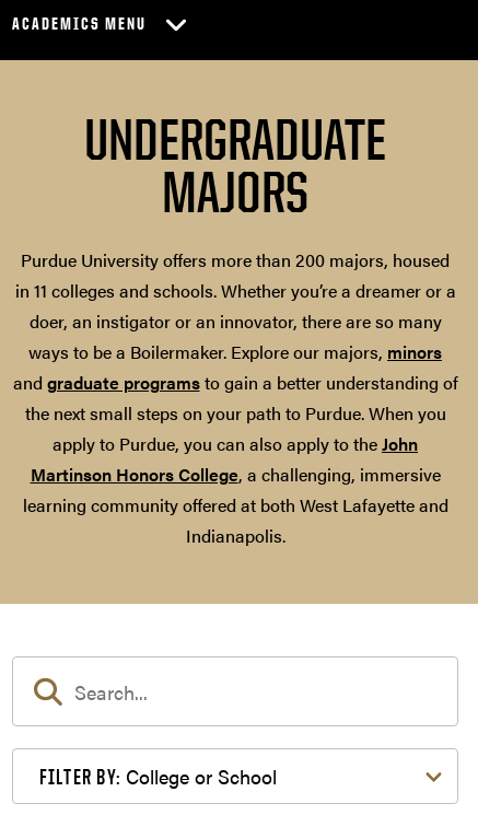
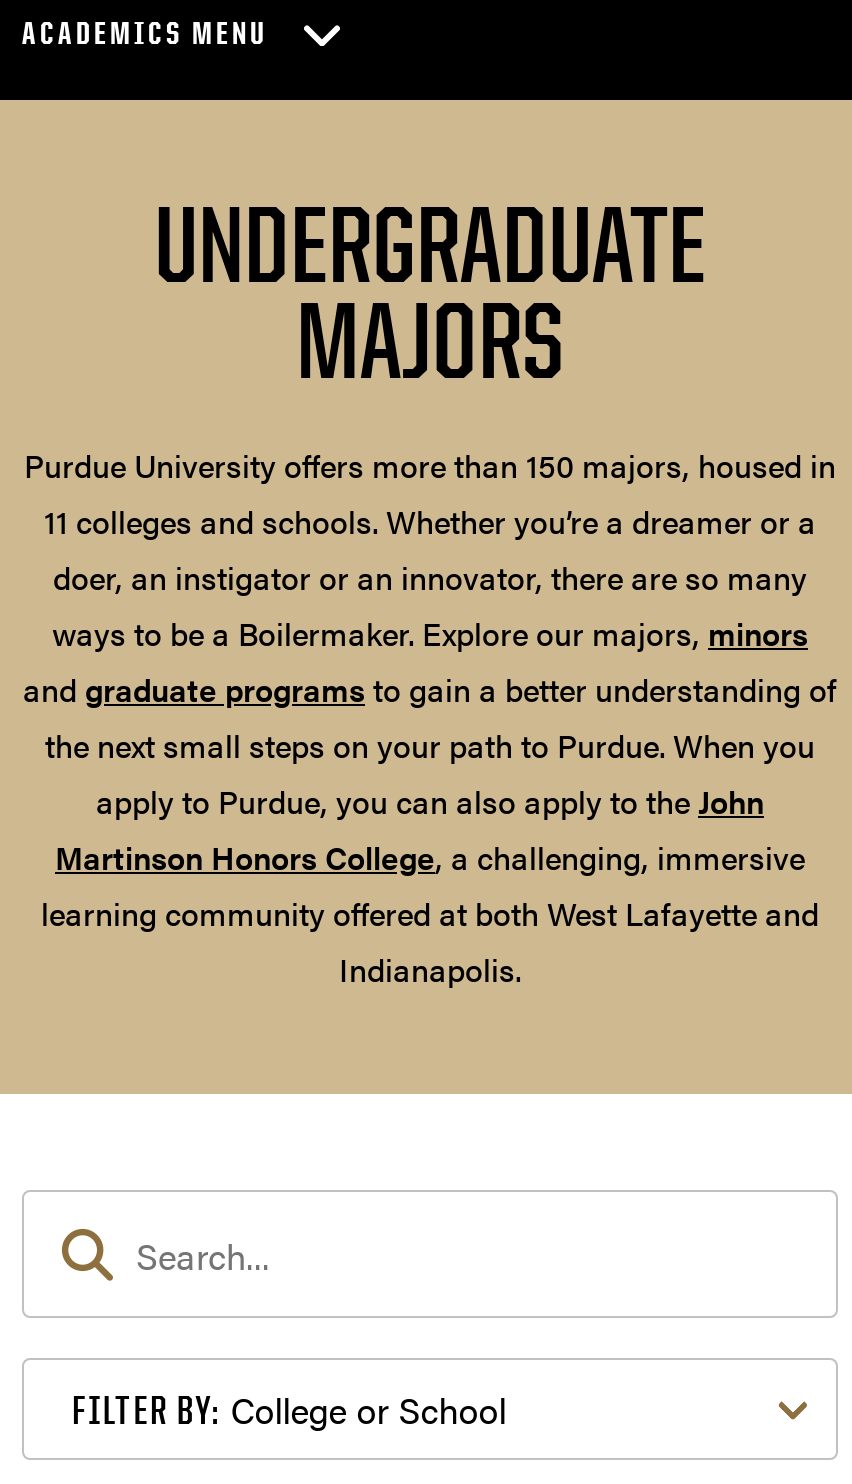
[15,247,456,303] Purdue University offers more than 200 majors, housed | in 11 colleges and schools. Whether you’re a dreamer or a -> [24,442,836,544] Purdue University offers more than 150 majors, housed in | 11 colleges and schools. Whether you’re a dreamer or a

